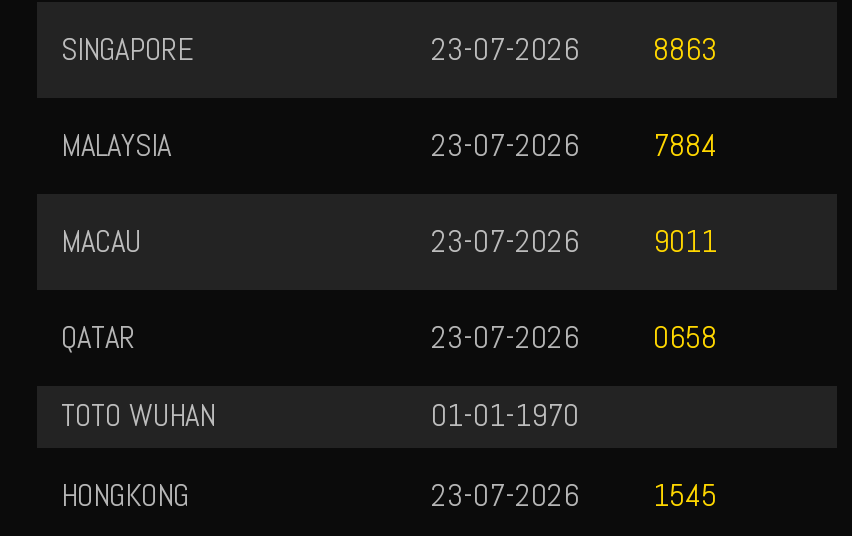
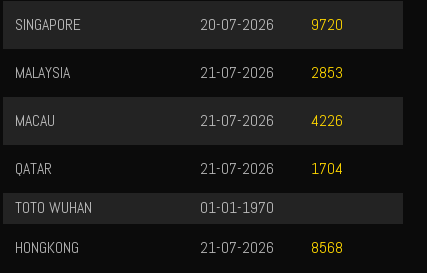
[431,30,579,70] 23-07-2026 -> [200,15,274,35] 20-07-2026
[653,31,717,71] 8863 -> [311,15,343,35] 9720
[431,126,579,166] 23-07-2026 -> [200,63,274,83] 21-07-2026
[653,127,717,167] 7884 -> [311,63,343,83] 2853
[431,222,579,262] 23-07-2026 -> [200,111,274,131] 21-07-2026
[653,223,717,263] 9011 -> [311,111,343,131] 4226
[431,318,579,358] 23-07-2026 -> [200,159,274,179] 21-07-2026
[653,319,717,359] 0658 -> [311,159,343,179] 1704
[431,476,579,516] 23-07-2026 -> [200,238,274,258] 21-07-2026
[653,477,717,517] 1545 -> [311,238,343,258] 8568

